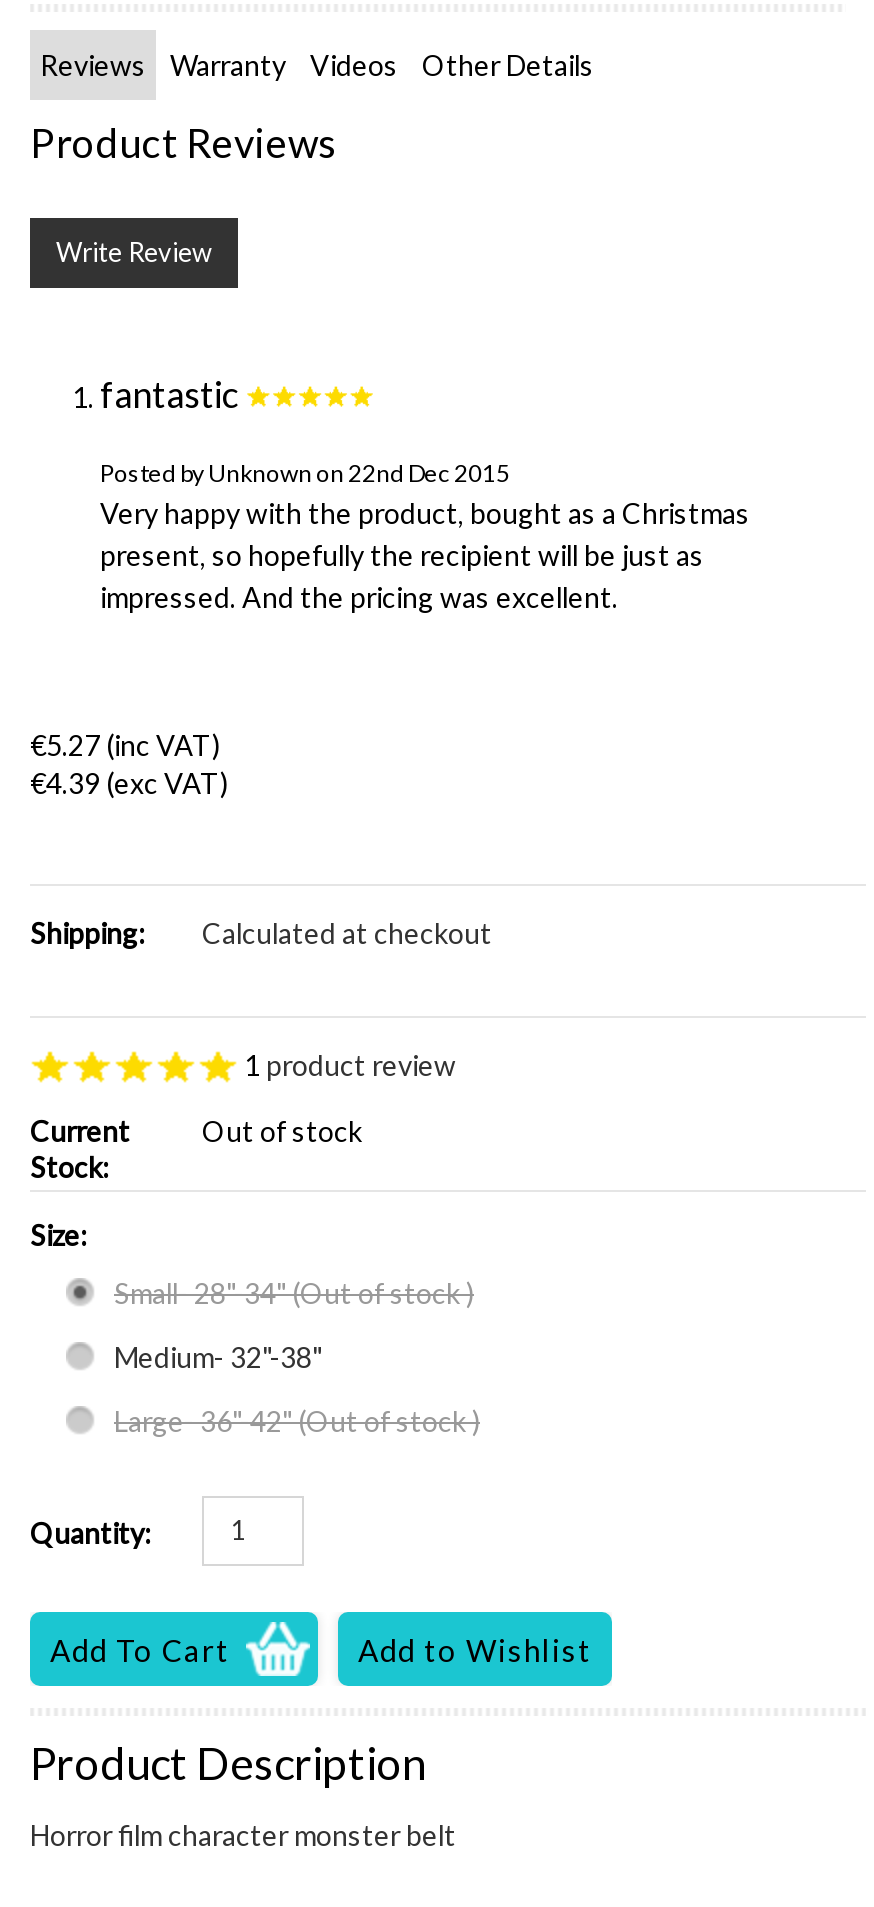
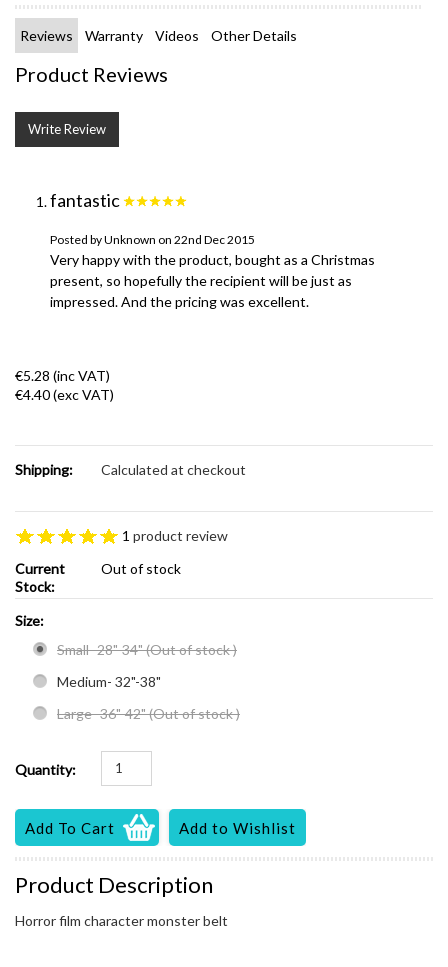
[30,728,220,762] €5.27 (inc VAT) -> [15,367,110,384] €5.28 (inc VAT)
[30,766,228,800] €4.39 (exc VAT) -> [15,386,114,403] €4.40 (exc VAT)

